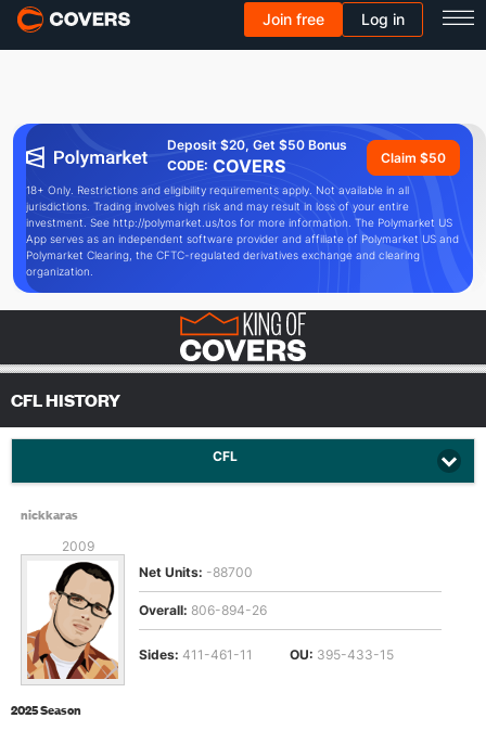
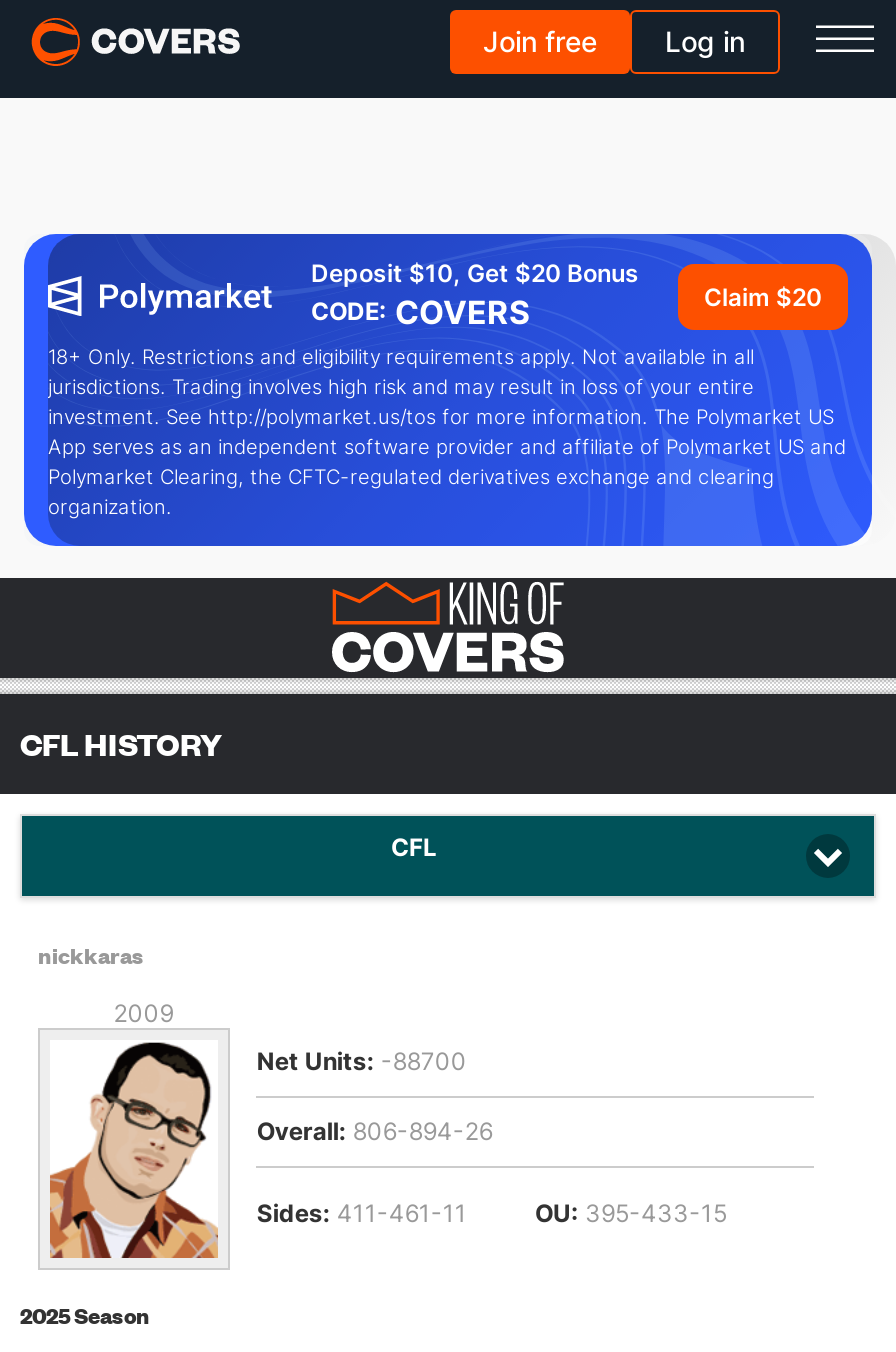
[167,137,347,153] Deposit $20, Get $50 Bonus -> [311,258,639,288] Deposit $10, Get $20 Bonus
[381,149,446,165] Claim $50 -> [704,281,822,311] Claim $20

